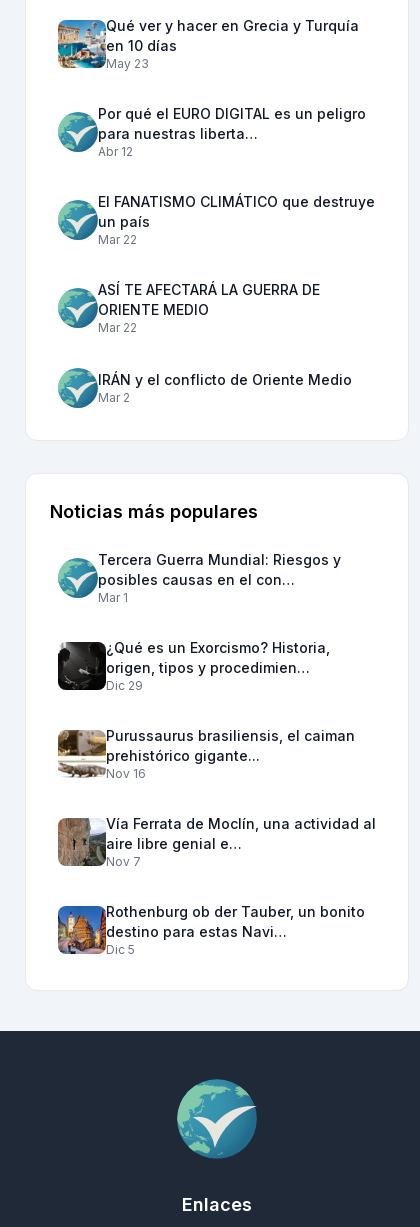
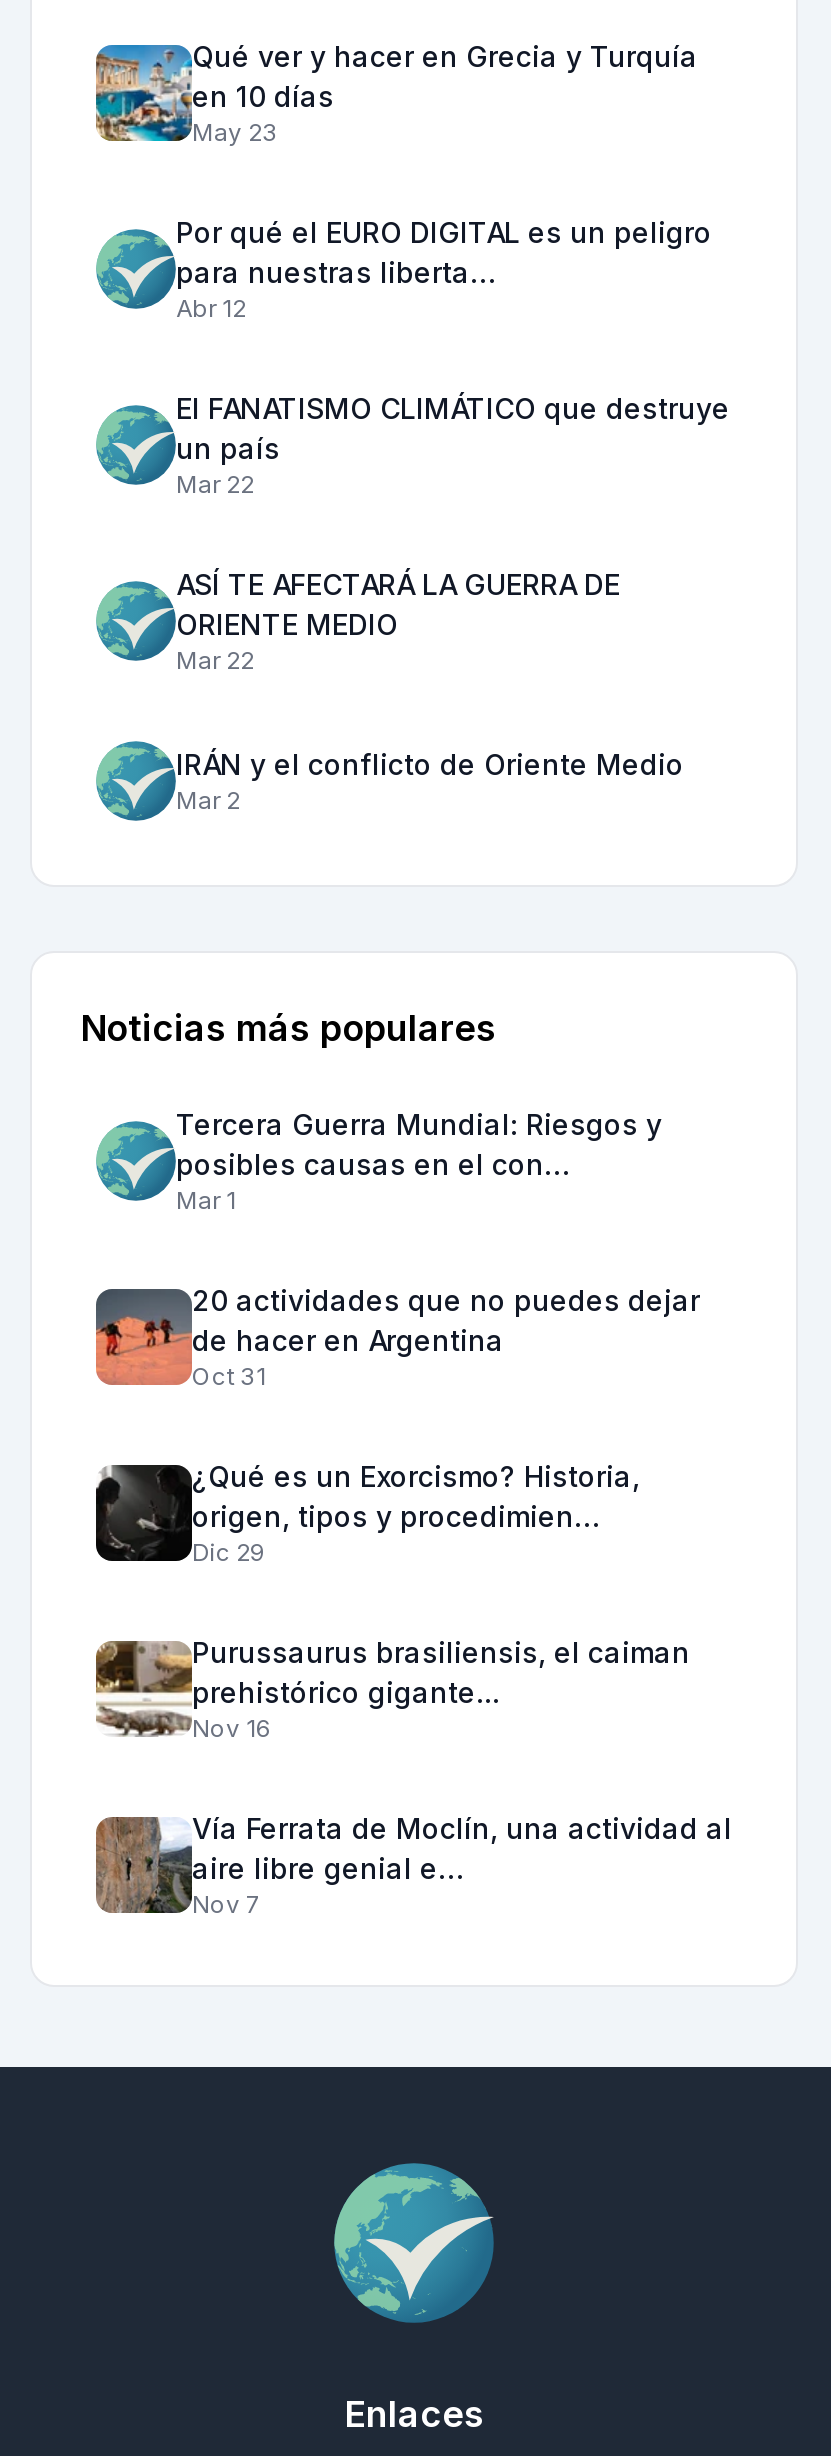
none -> [94,1283,700,1391] [image] | 20 actividades que no puedes dejar | de hacer en Argentina | Oct 31
moved [58,639,376,869] -> [96,1459,732,1919]: [image] | ¿Qué es un Exorcismo? Historia, | origen, tipos y procedimien… | ... | aire libre genial e… | Nov 7
[57,903,365,957] [image] | Rothenburg ob der Tauber, un bonito | destino para estas Navi… | Dic 5 -> none

